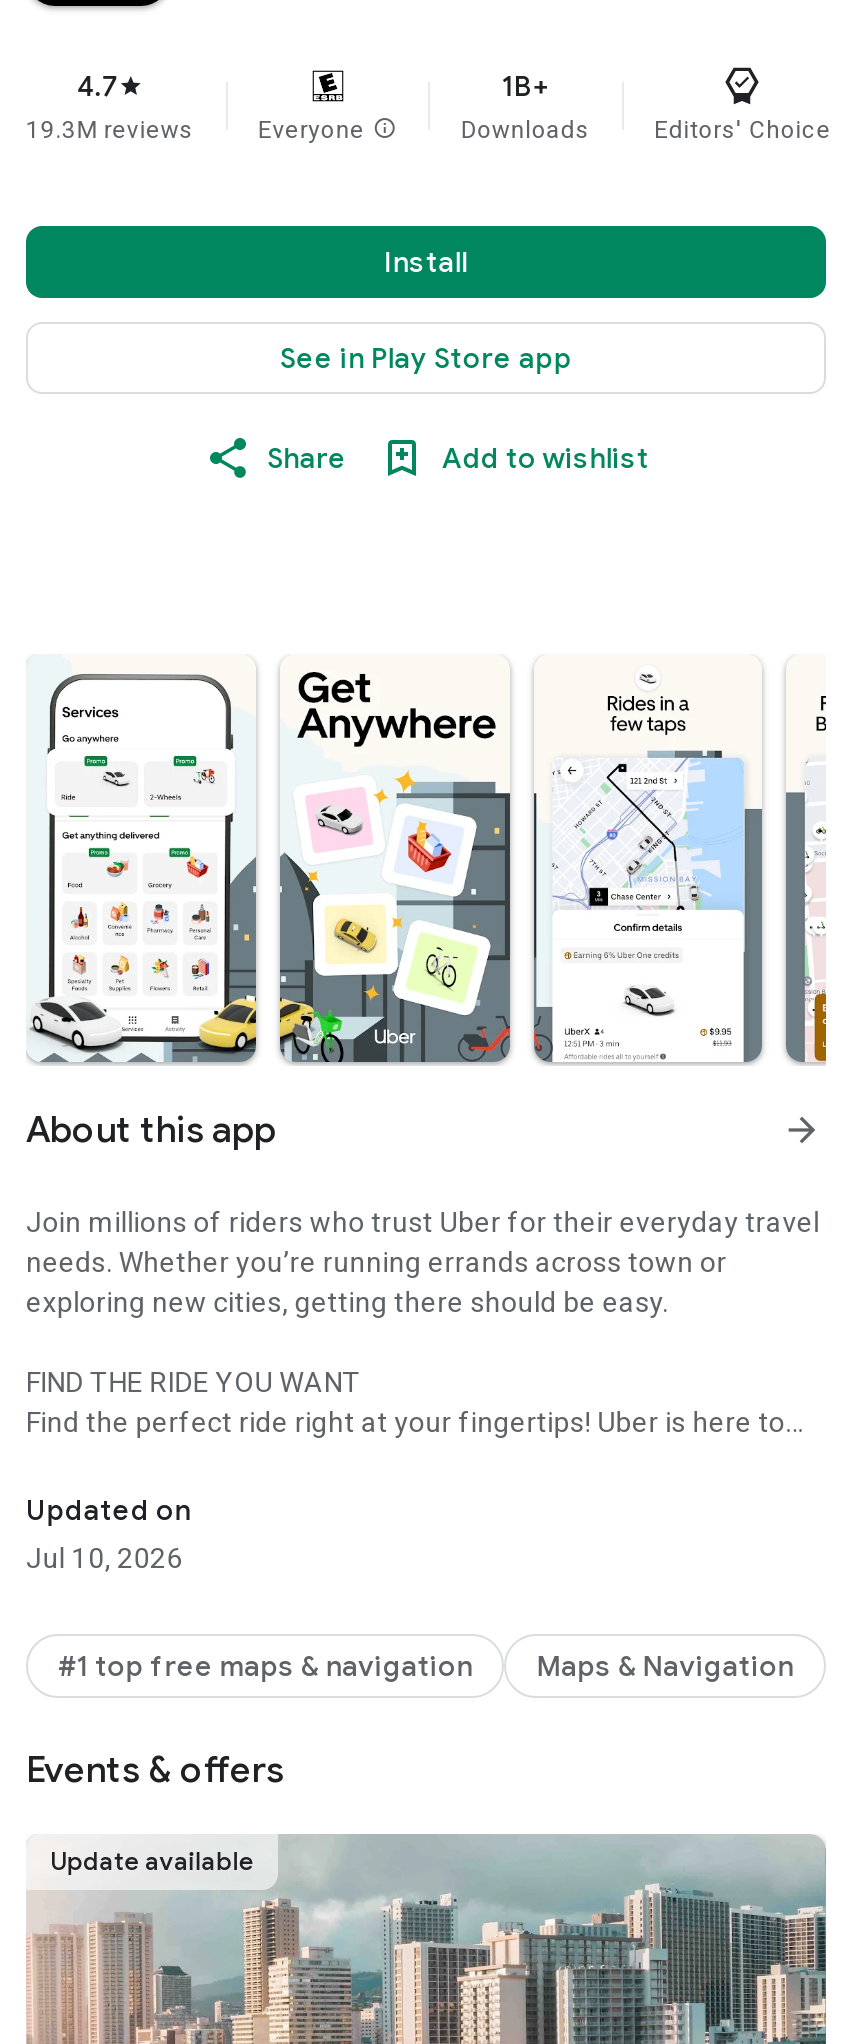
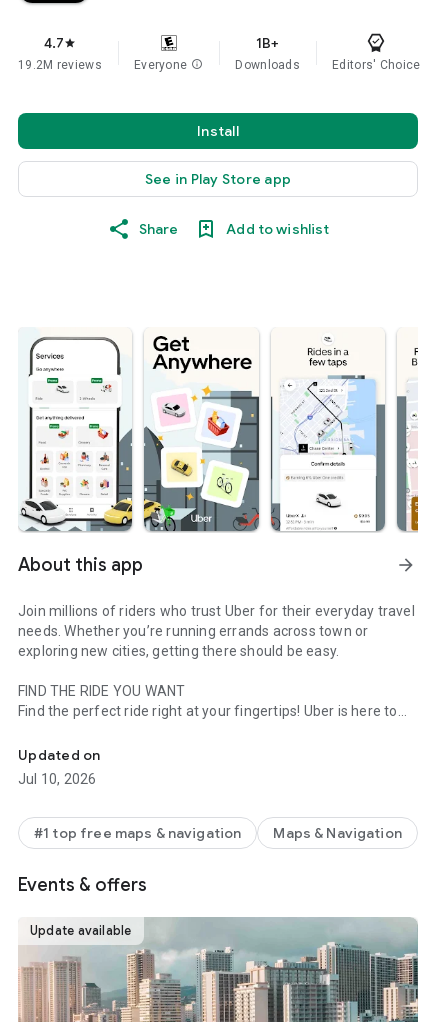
[26,116,194,144] 19.3M reviews -> [18,58,102,72] 19.2M reviews

